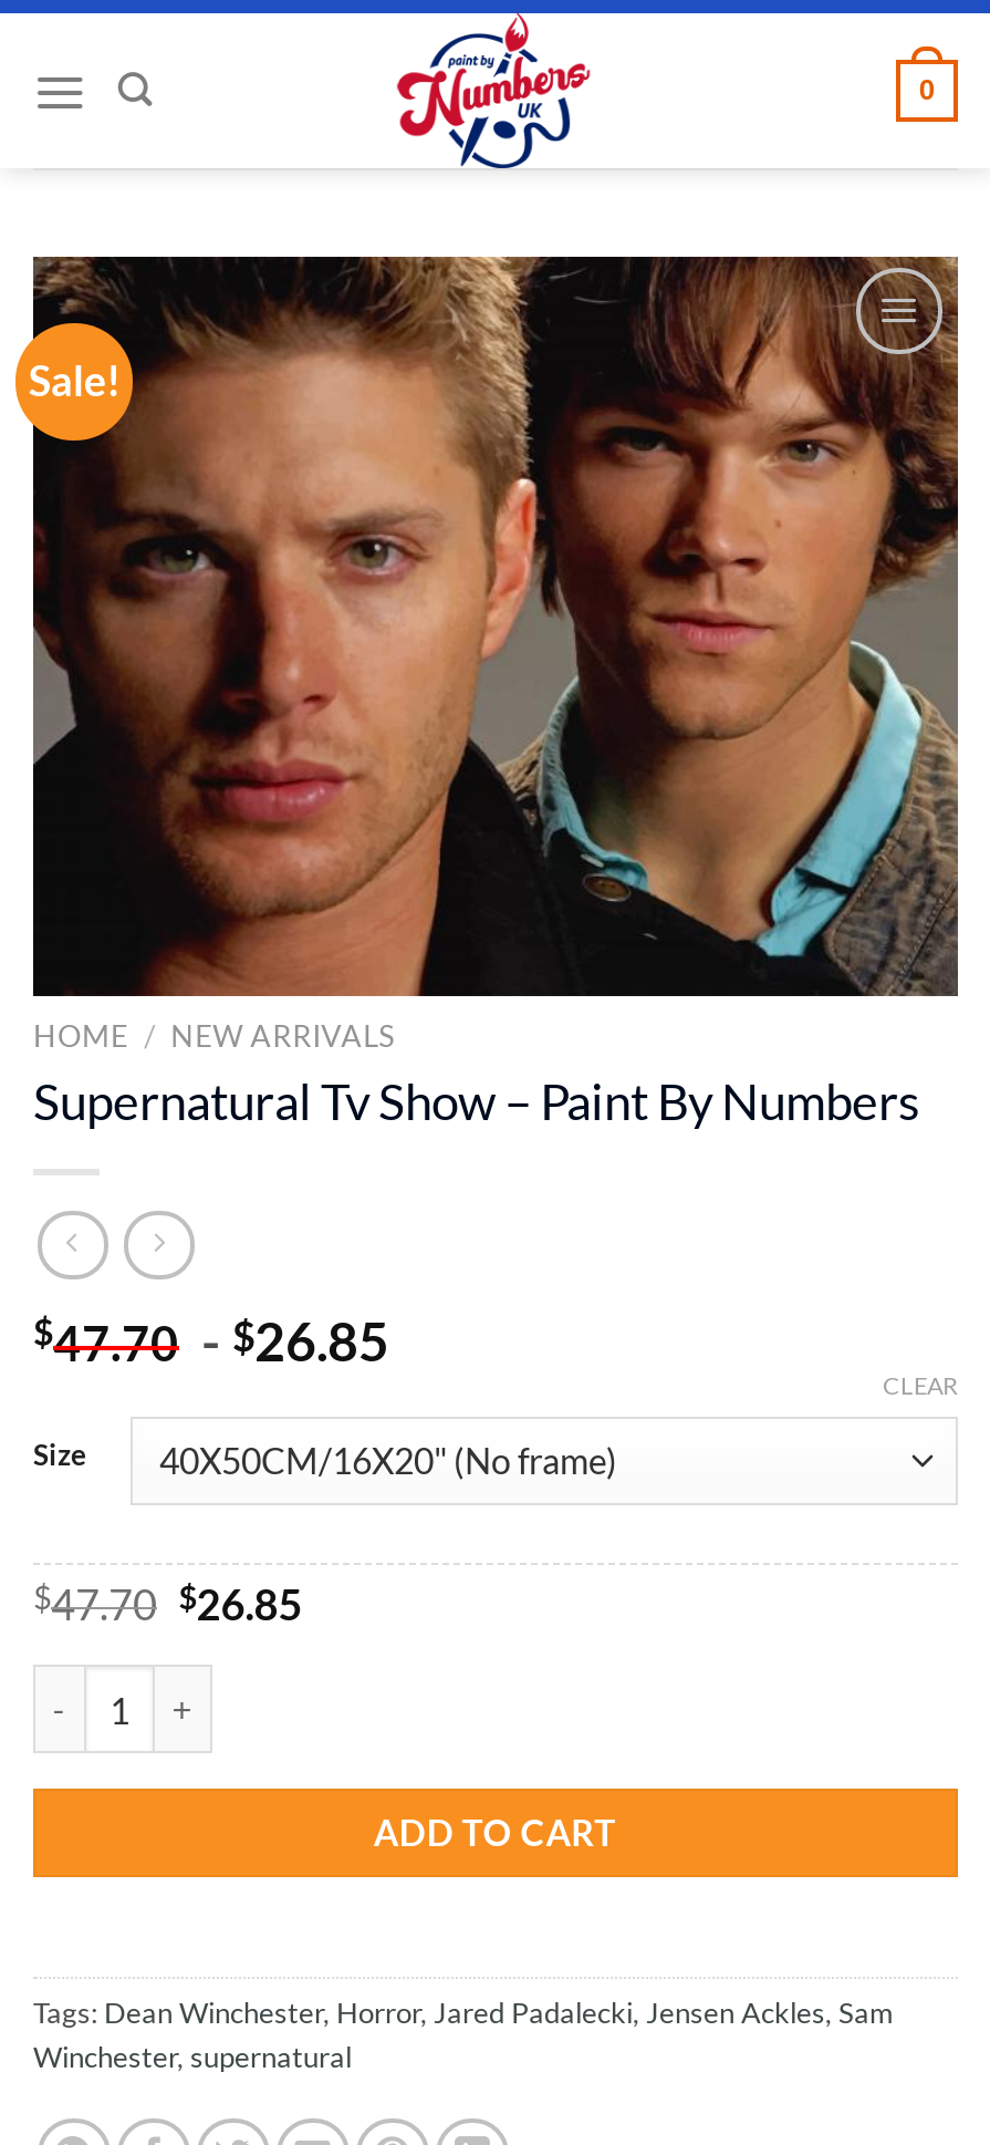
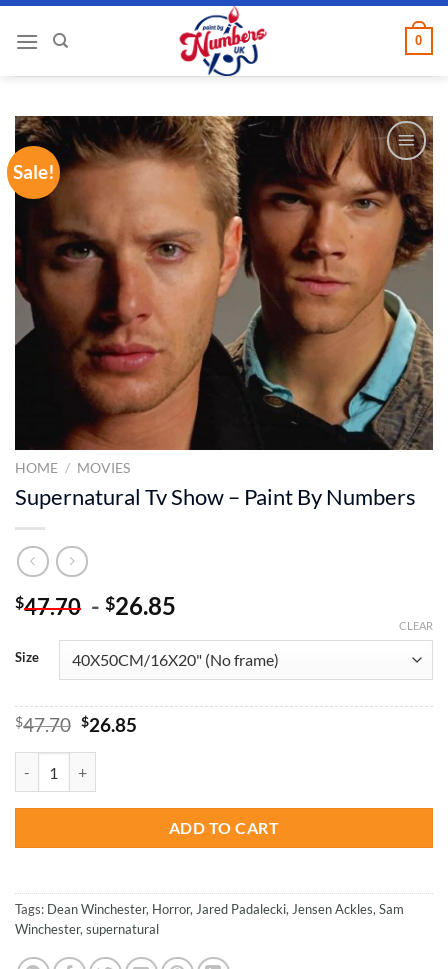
[33,1018,394,1053] HOME / NEW ARRIVALS -> [15,459,130,475] HOME / MOVIES

